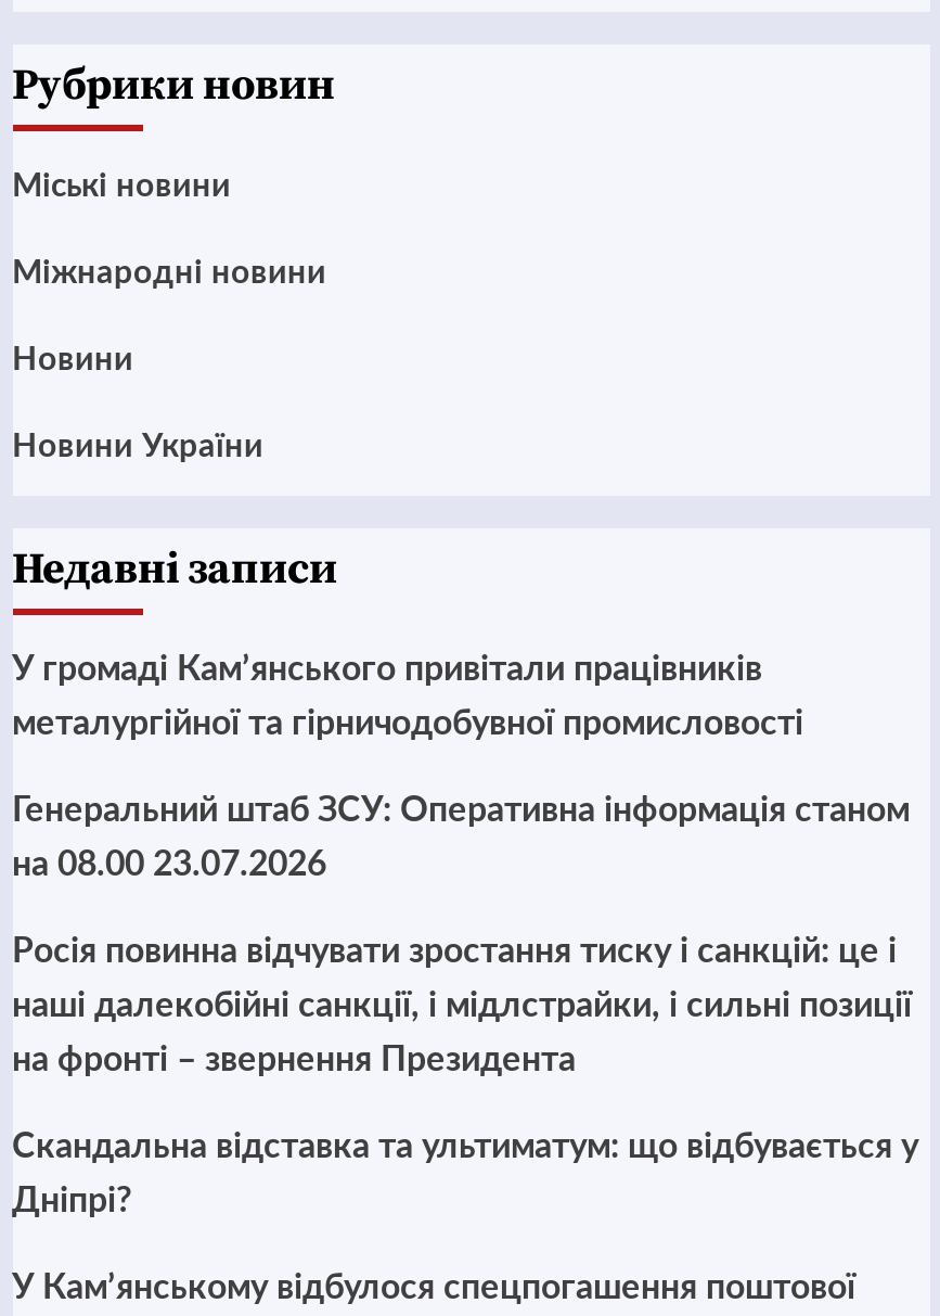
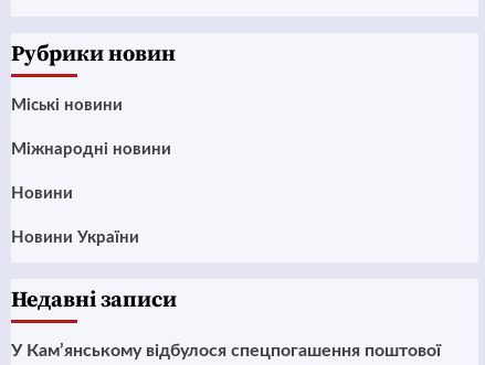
[12,652,918,1219] У громаді Кам’янського привітали працівників | металургійної та гірничодобувної промисловості | Генеральний штаб ЗСУ: Оперативна інформація станом | на 08.00 23.07.2026 | Росія повинна відчувати зростання тиску і санкцій: це і | наші далекобійні санкції, і мідлстрайки, і сильні позиції | на фронті – звернення Президента | Скандальна відставка та ультиматум: що відбувається у | Дніпрі? -> none

